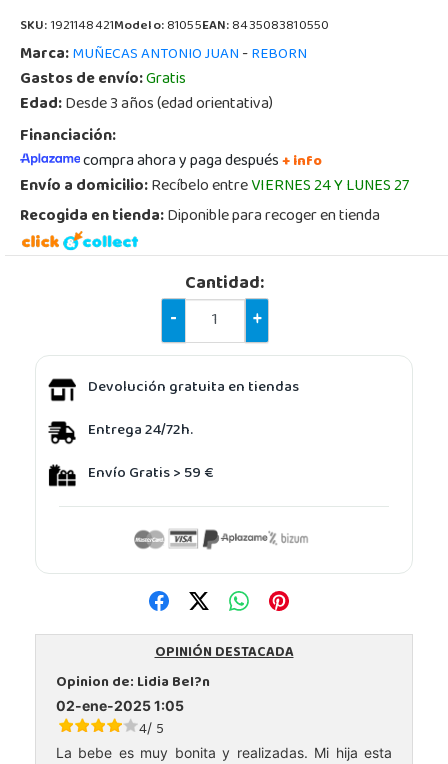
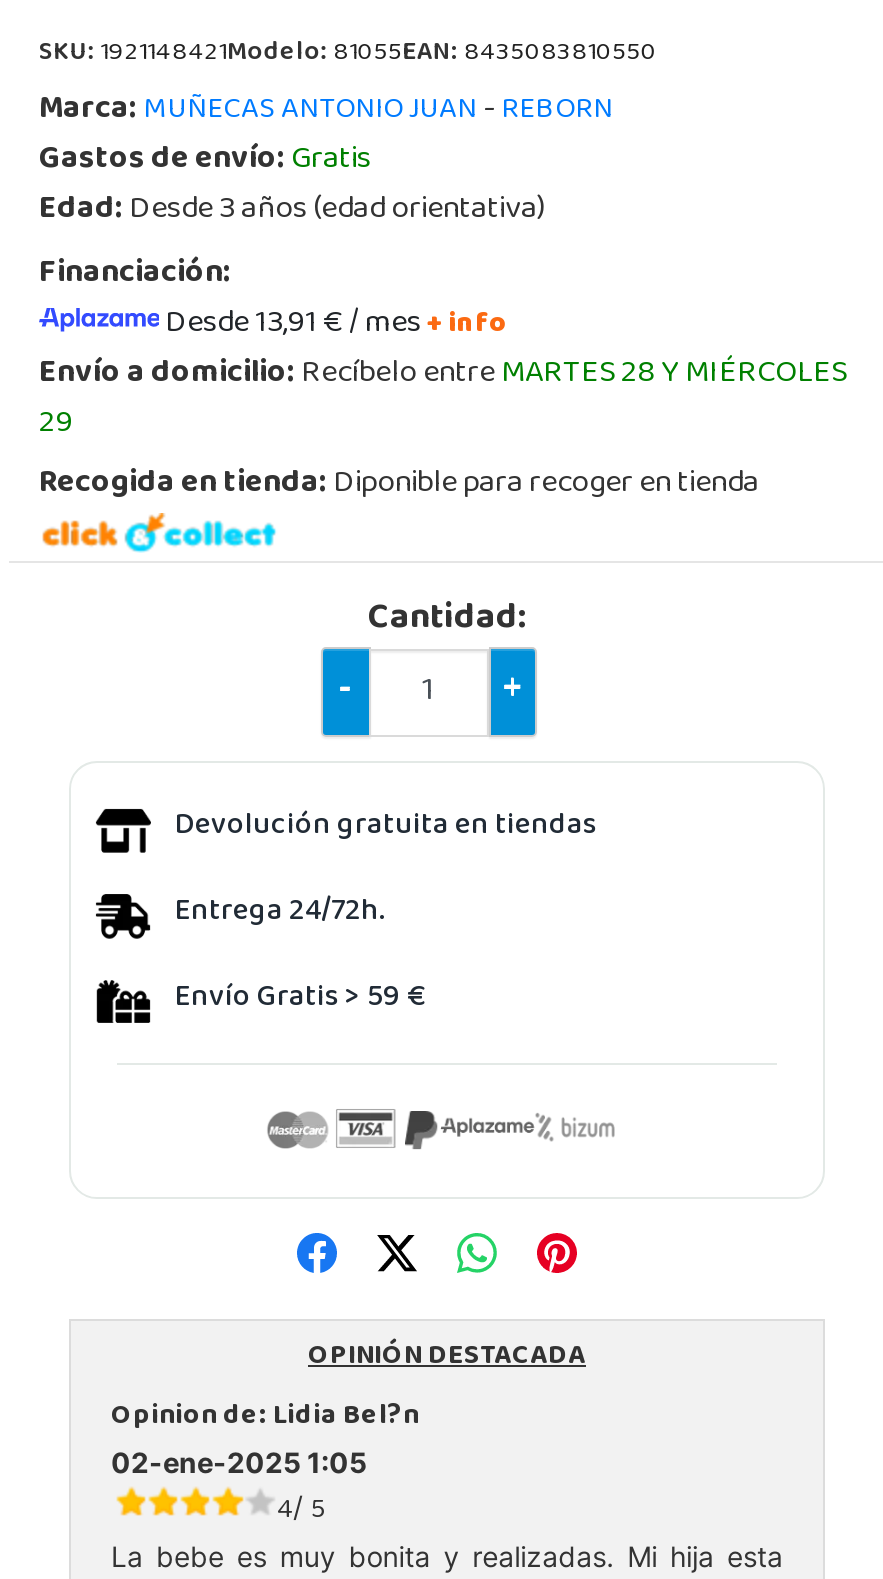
[20,146,409,203] compra ahora y paga después + info | Envío a domicilio: Recíbelo entreVIERNES 24 Y LUNES 27 -> [39,293,847,457] Desde 13,91 € / mes+ info | Envío a domicilio: Recíbelo entreMARTES 28 Y MIÉRCOLES | 29

